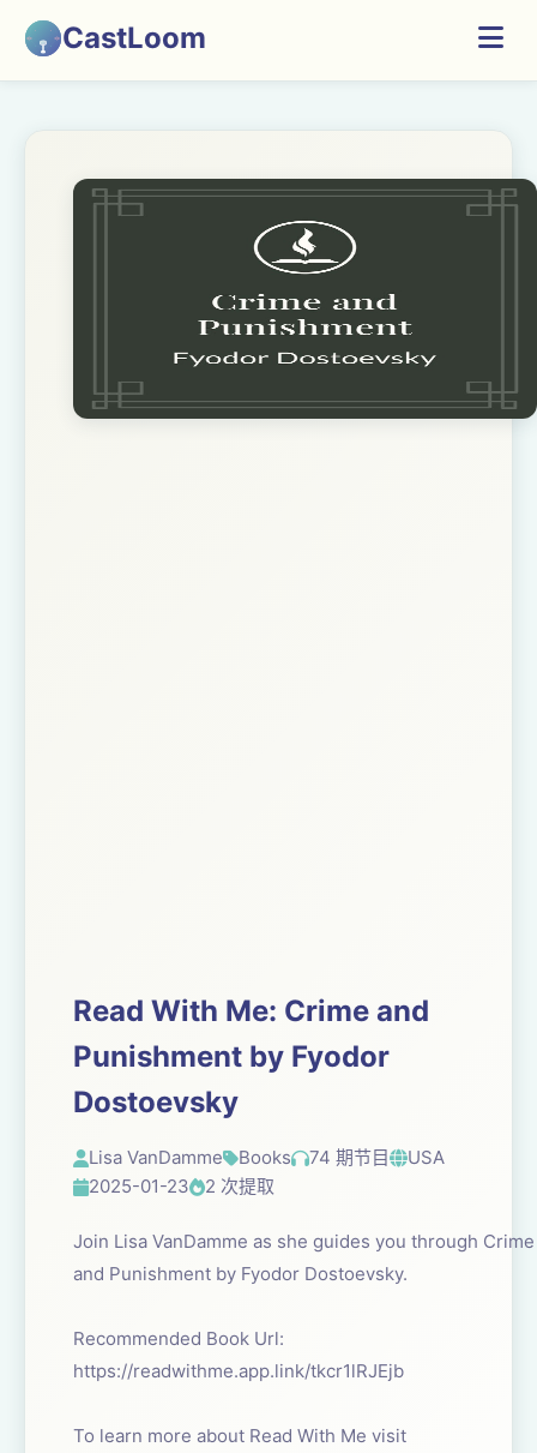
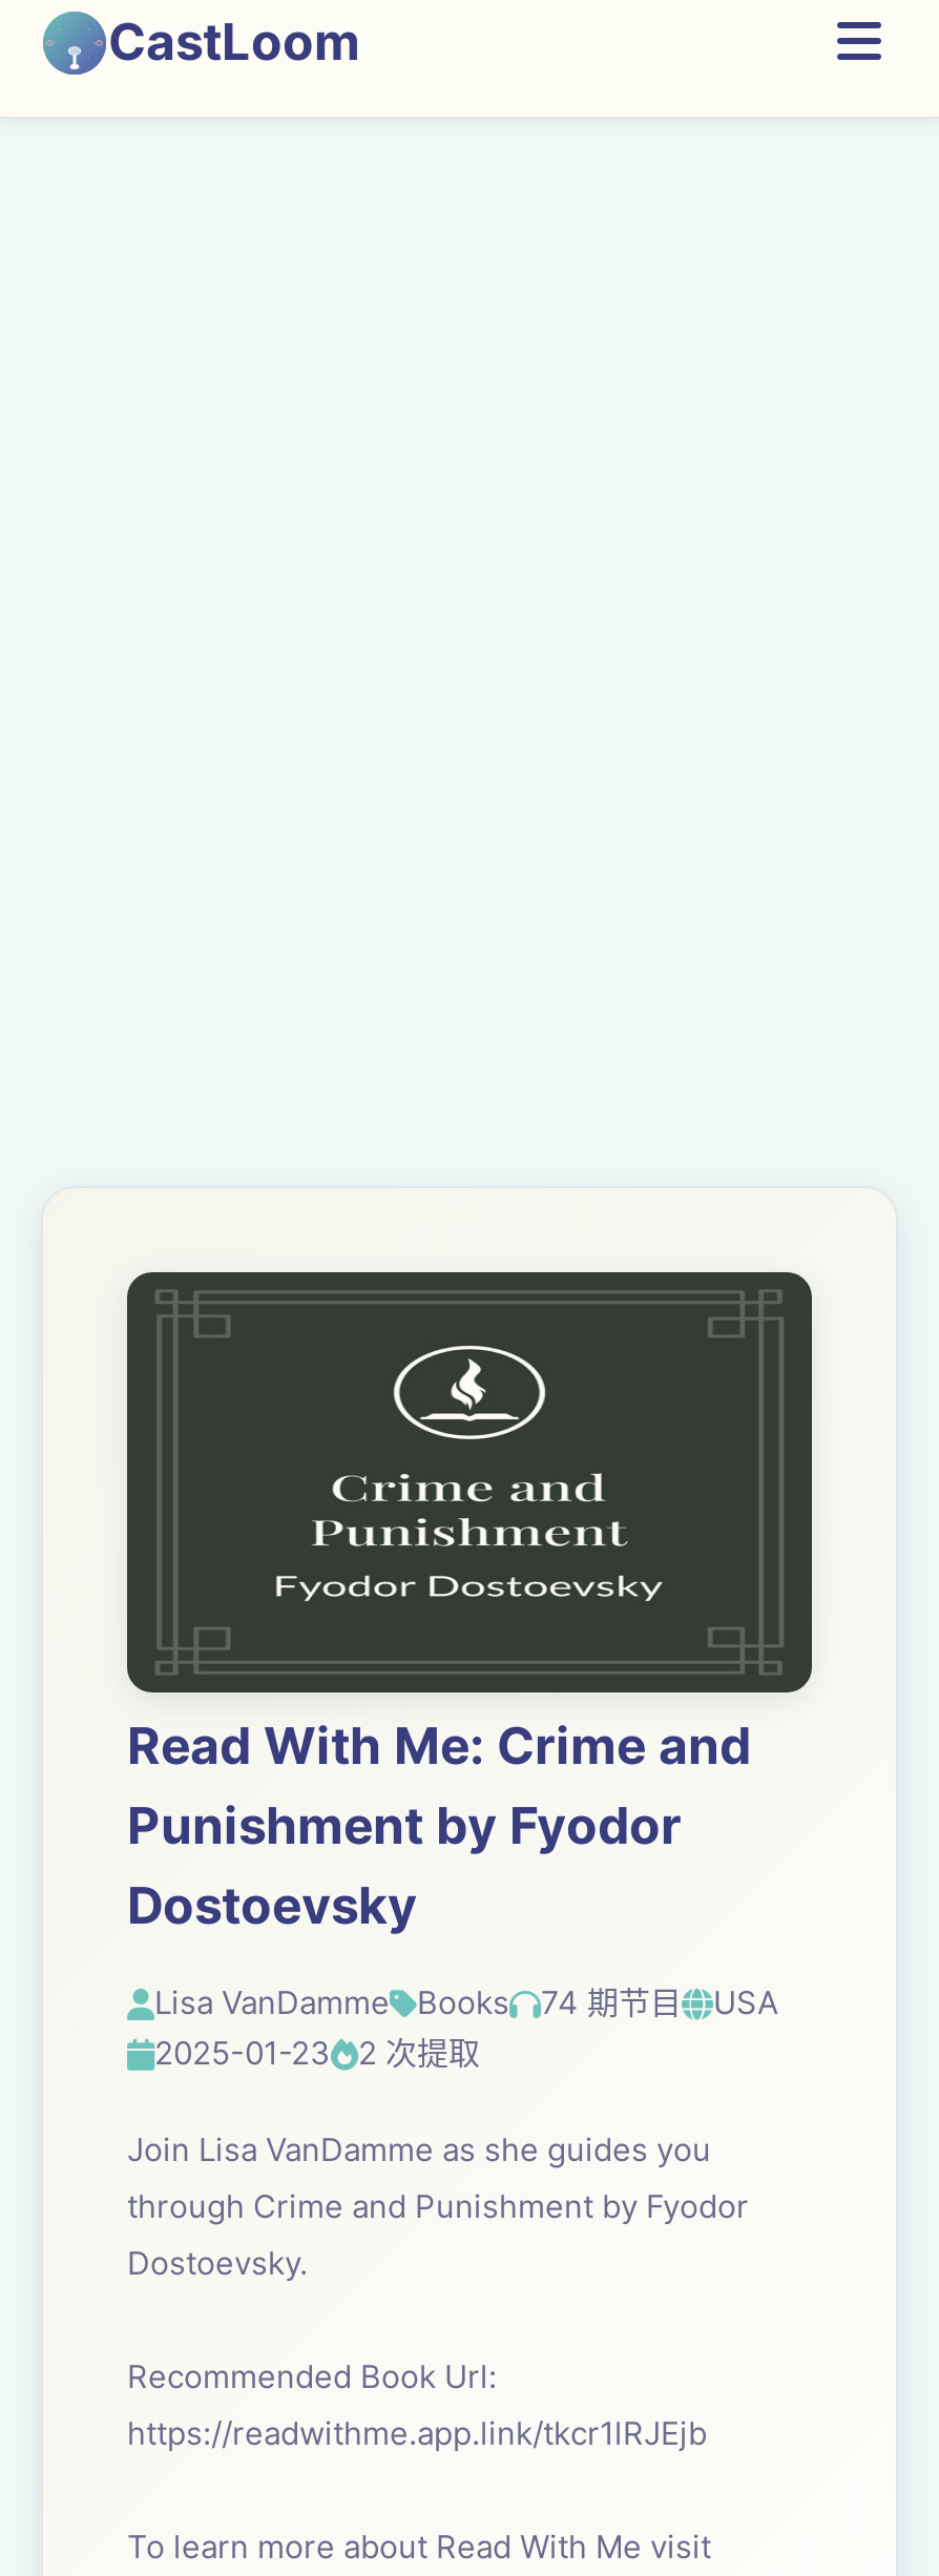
none -> [125,1270,814,1697] [image]
[71,176,533,422] [image] -> none

